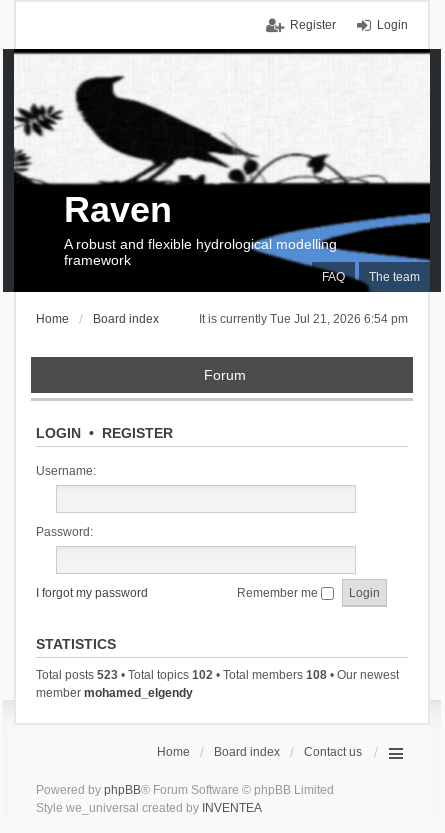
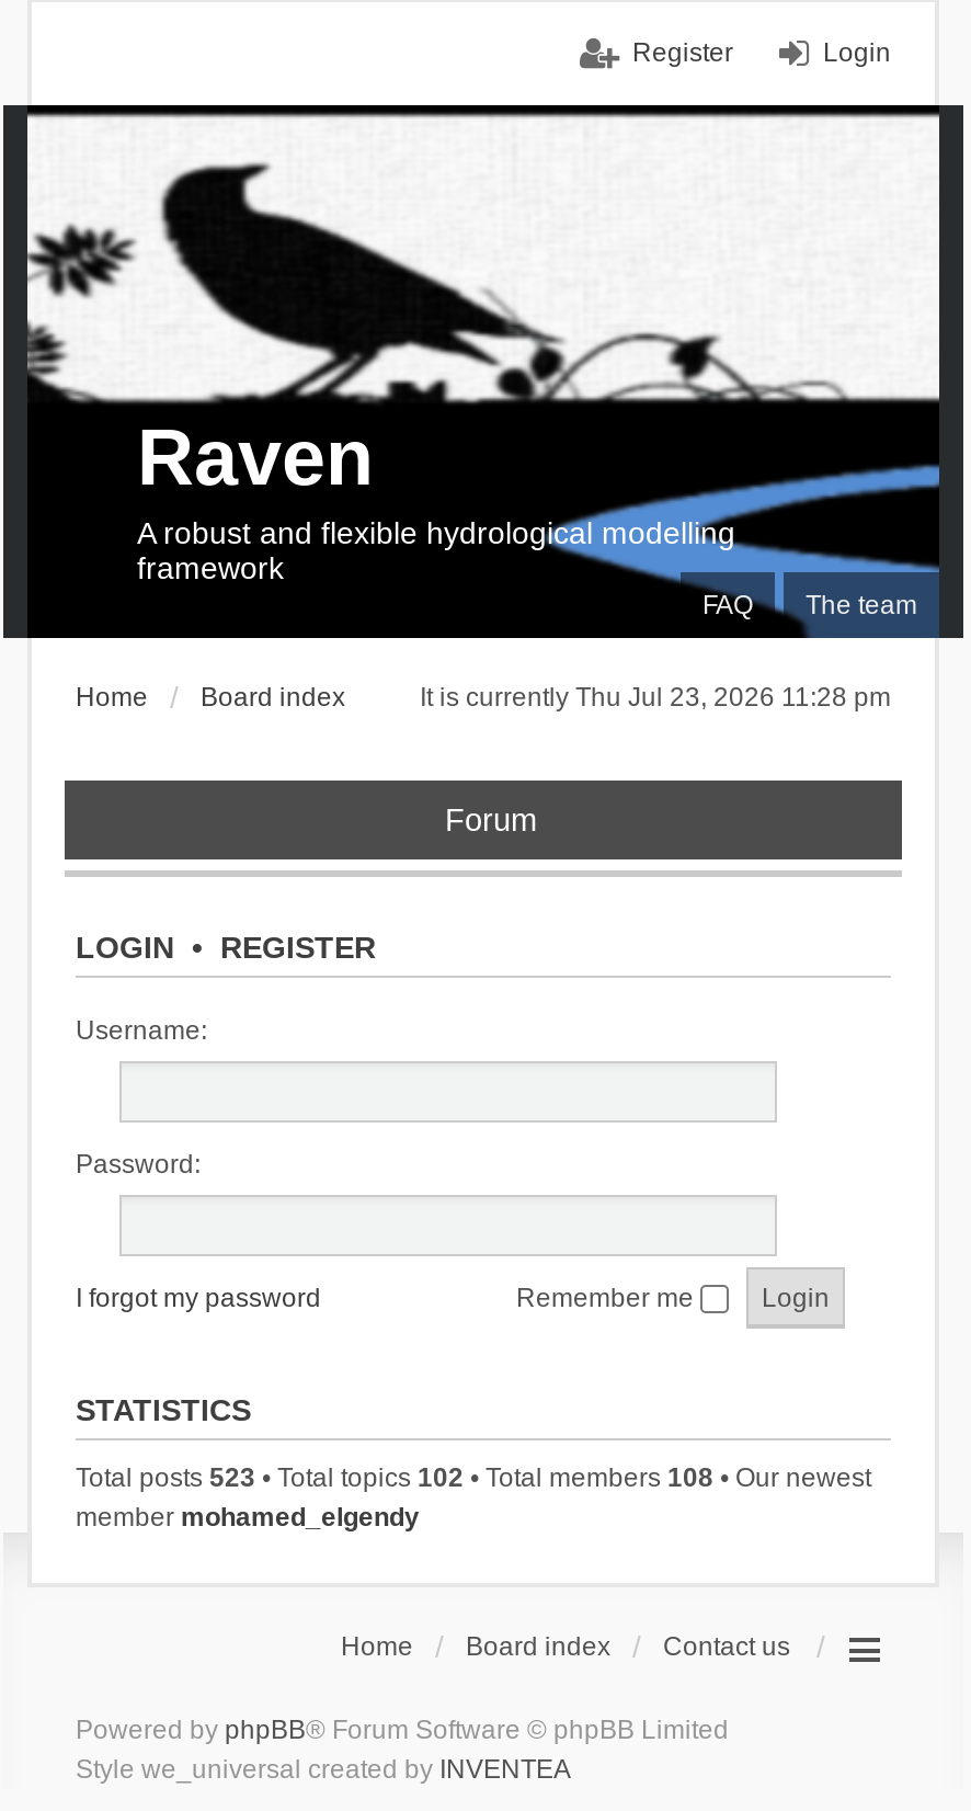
[199,312,408,326] It is currently Tue Jul 21, 2026 6:54 pm -> [420,682,891,713] It is currently Thu Jul 23, 2026 11:28 pm

